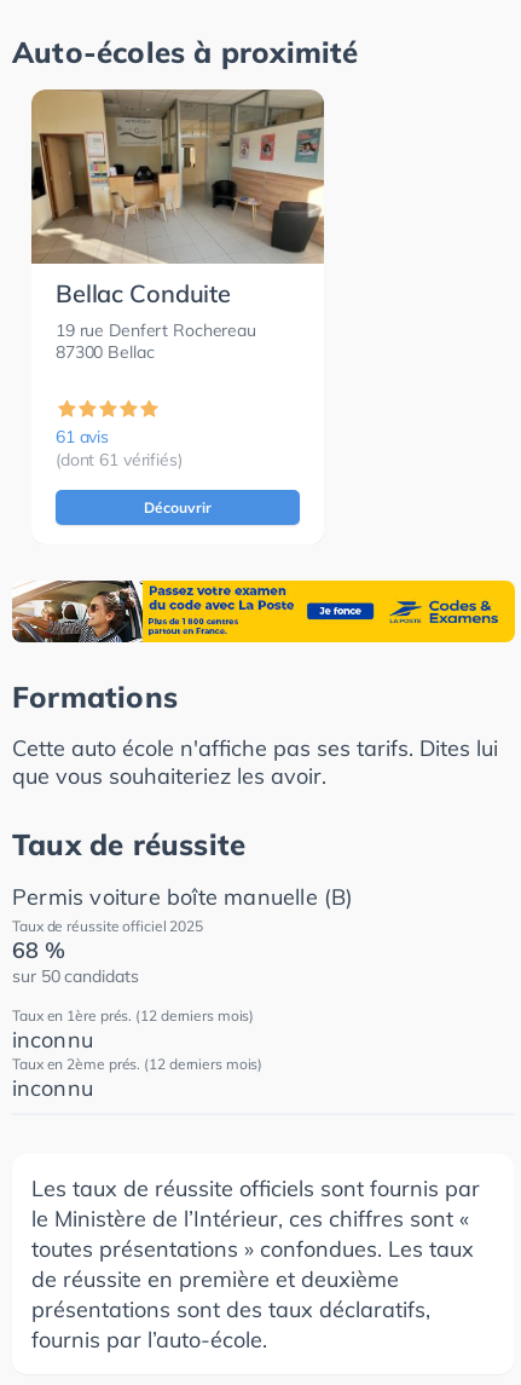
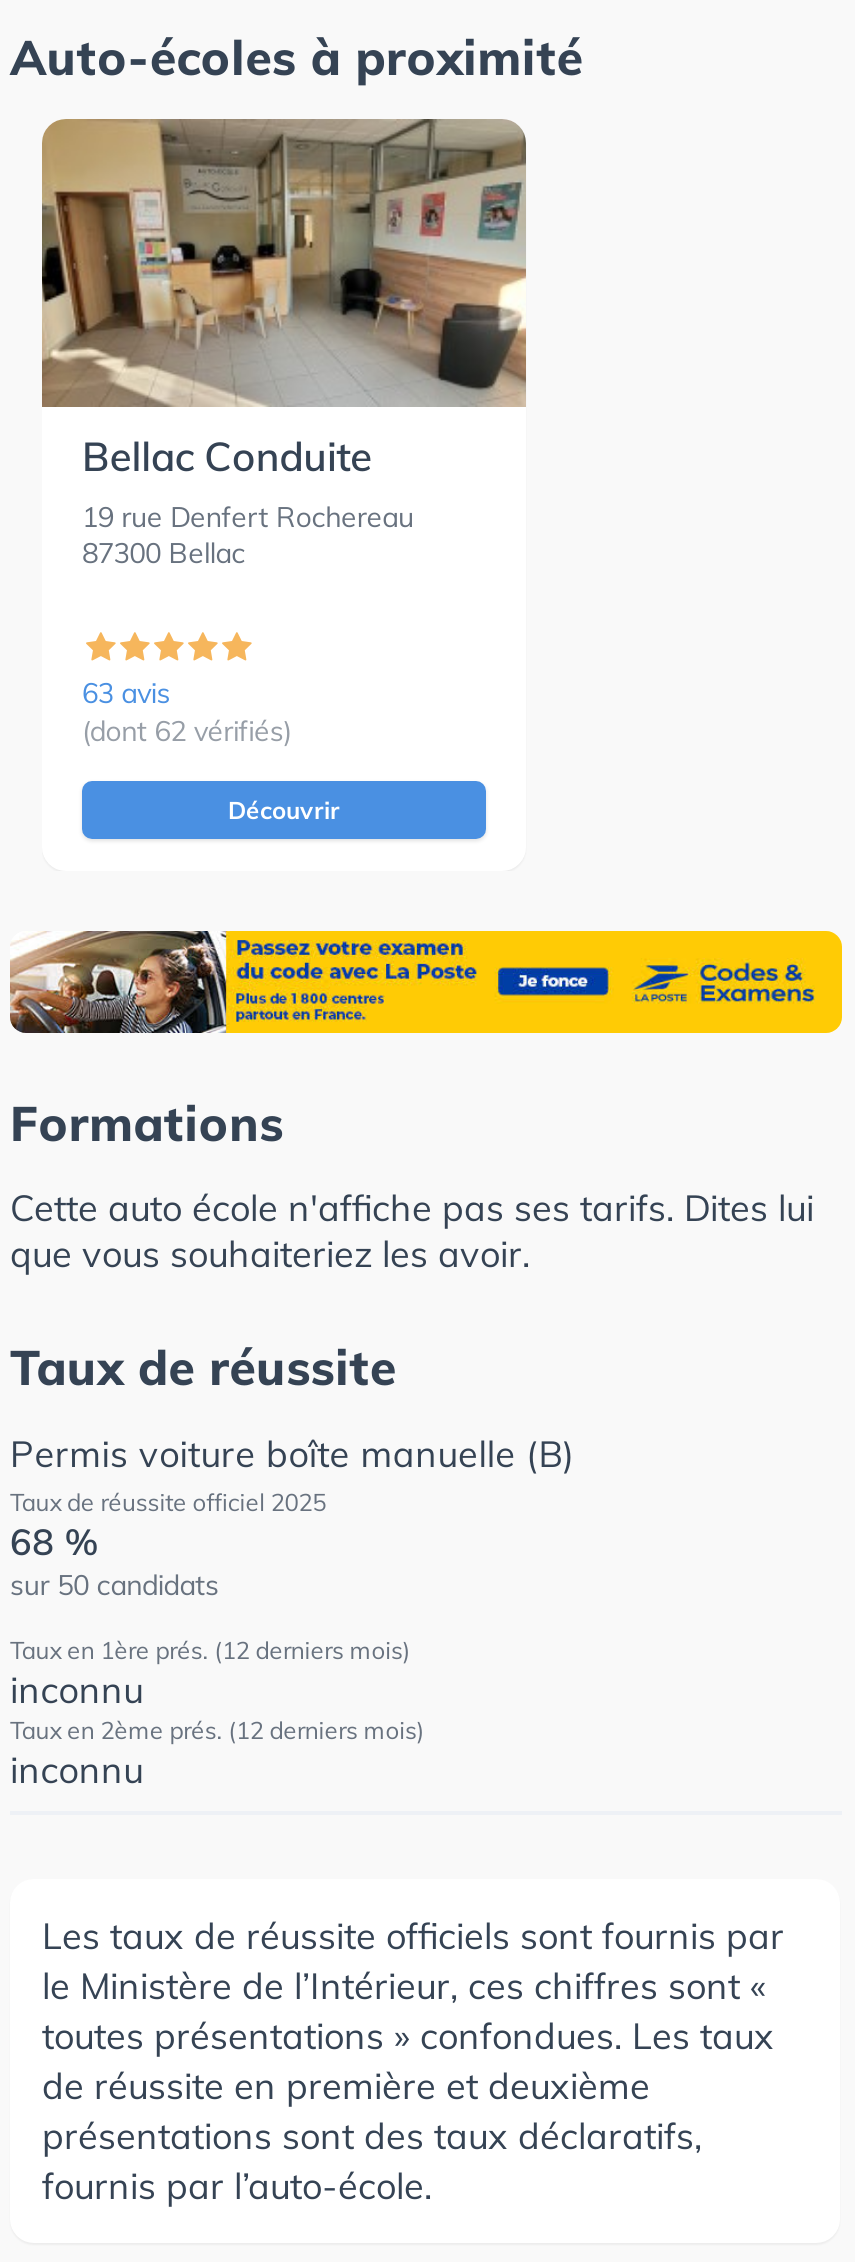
[56,426,109,447] 61 avis -> [82,675,170,711] 63 avis
[56,449,182,470] (dont 61 vérifiés) -> [82,713,291,749] (dont 62 vérifiés)

